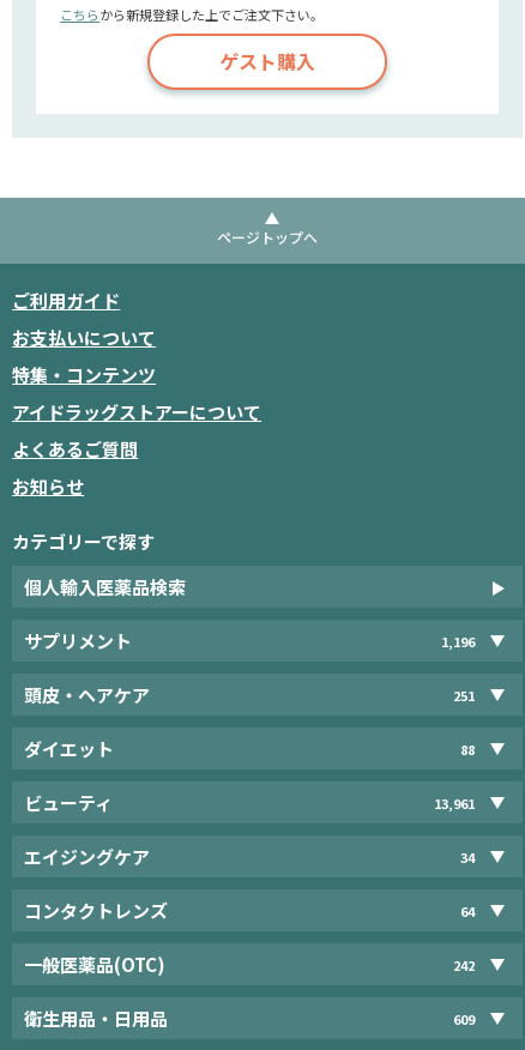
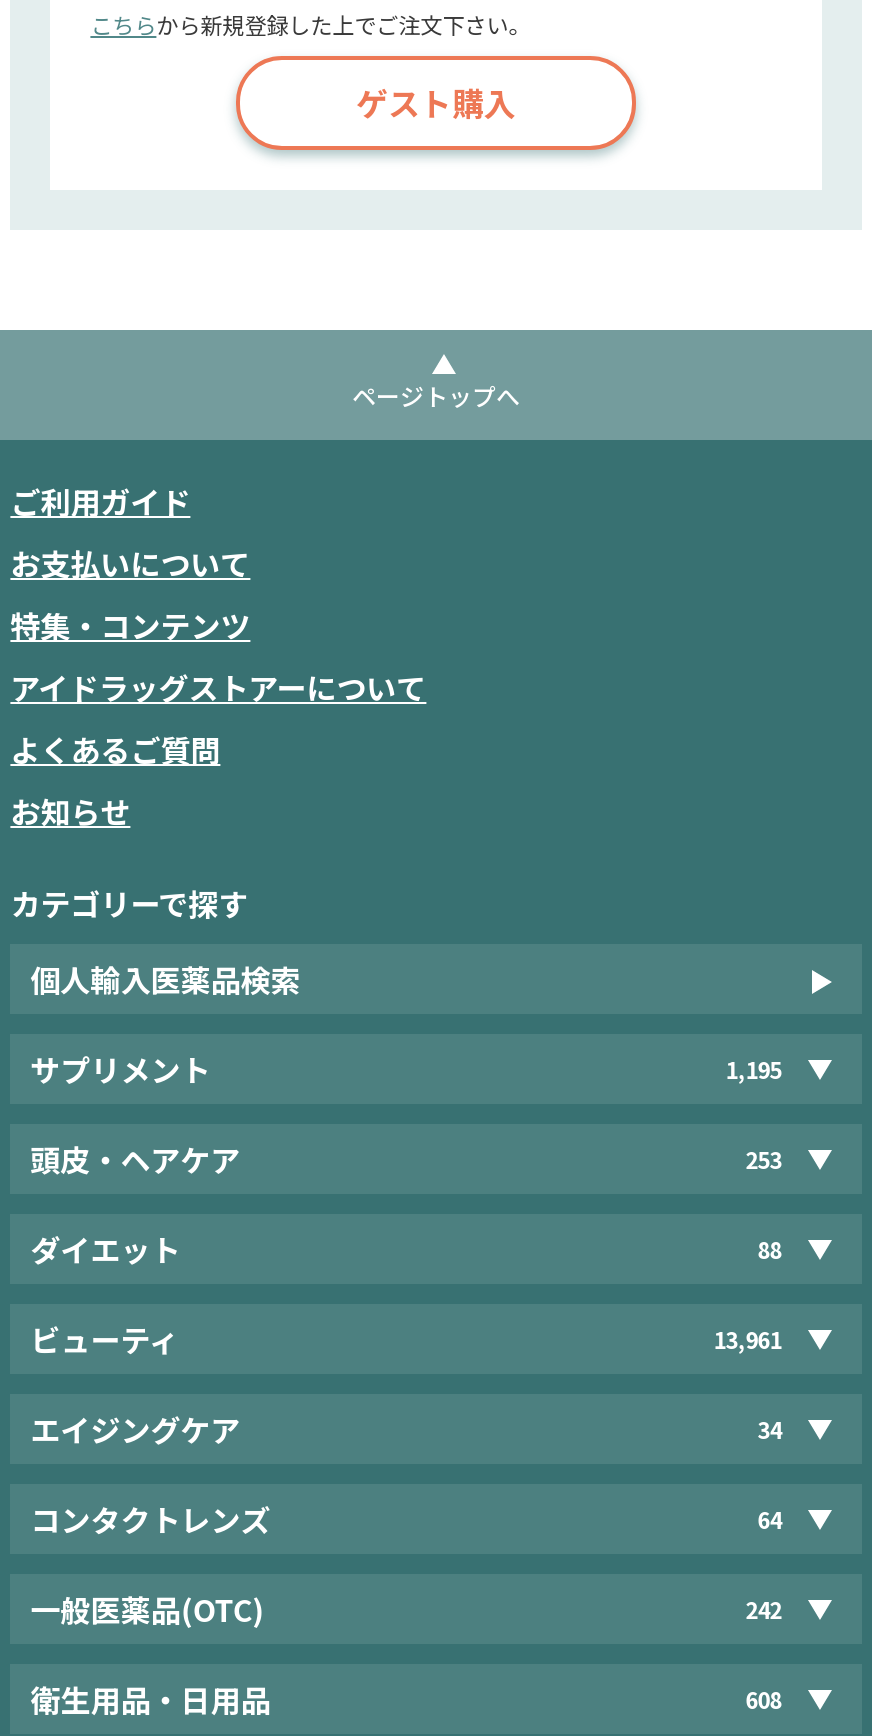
[441,630,474,650] 1,196 -> [726,1052,782,1084] 1,195
[453,684,474,704] 251 -> [746,1142,782,1174] 253
[453,1008,474,1027] 609 -> [746,1682,782,1714] 608

